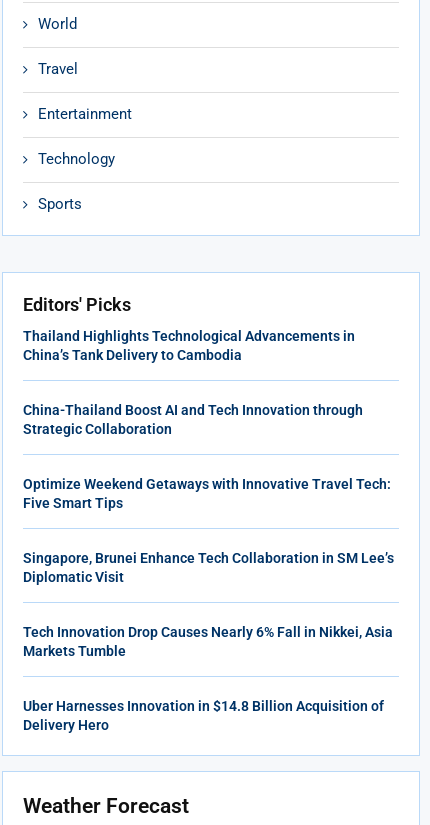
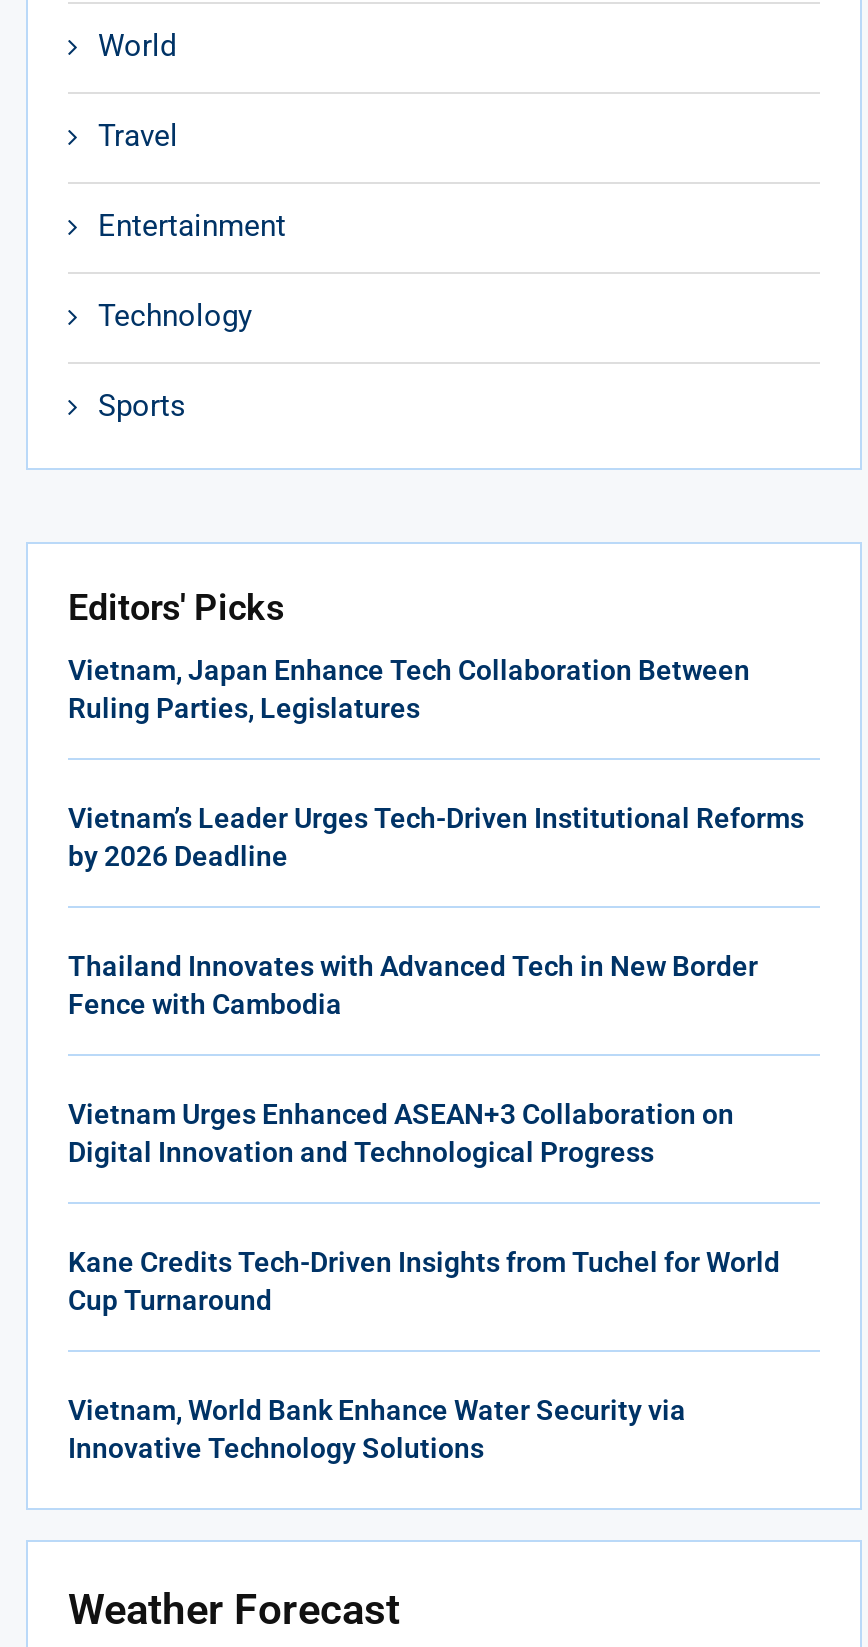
[23,328,355,363] Thailand Highlights Technological Advancements in | China’s Tank Delivery to Cambodia -> [68,654,750,724] Vietnam, Japan Enhance Tech Collaboration Between | Ruling Parties, Legislatures
[23,402,363,437] China-Thailand Boost AI and Tech Innovation through | Strategic Collaboration -> [68,802,804,872] Vietnam’s Leader Urges Tech-Driven Institutional Reforms | by 2026 Deadline
[23,476,391,511] Optimize Weekend Getaways with Innovative Travel Tech: | Five Smart Tips -> [68,950,758,1020] Thailand Innovates with Advanced Tech in New Border | Fence with Cambodia
[23,550,394,585] Singapore, Brunei Enhance Tech Collaboration in SM Lee’s | Diplomatic Visit -> [68,1098,734,1168] Vietnam Urges Enhanced ASEAN+3 Collaboration on | Digital Innovation and Technological Progress
[23,624,393,659] Tech Innovation Drop Causes Nearly 6% Fall in Nikkei, Asia | Markets Tumble -> [68,1246,780,1316] Kane Credits Tech-Driven Insights from Tuchel for World | Cup Turnaround
[23,698,384,733] Uber Harnesses Innovation in $14.8 Billion Acquisition of | Delivery Hero -> [68,1394,686,1464] Vietnam, World Bank Enhance Water Security via | Innovative Technology Solutions

